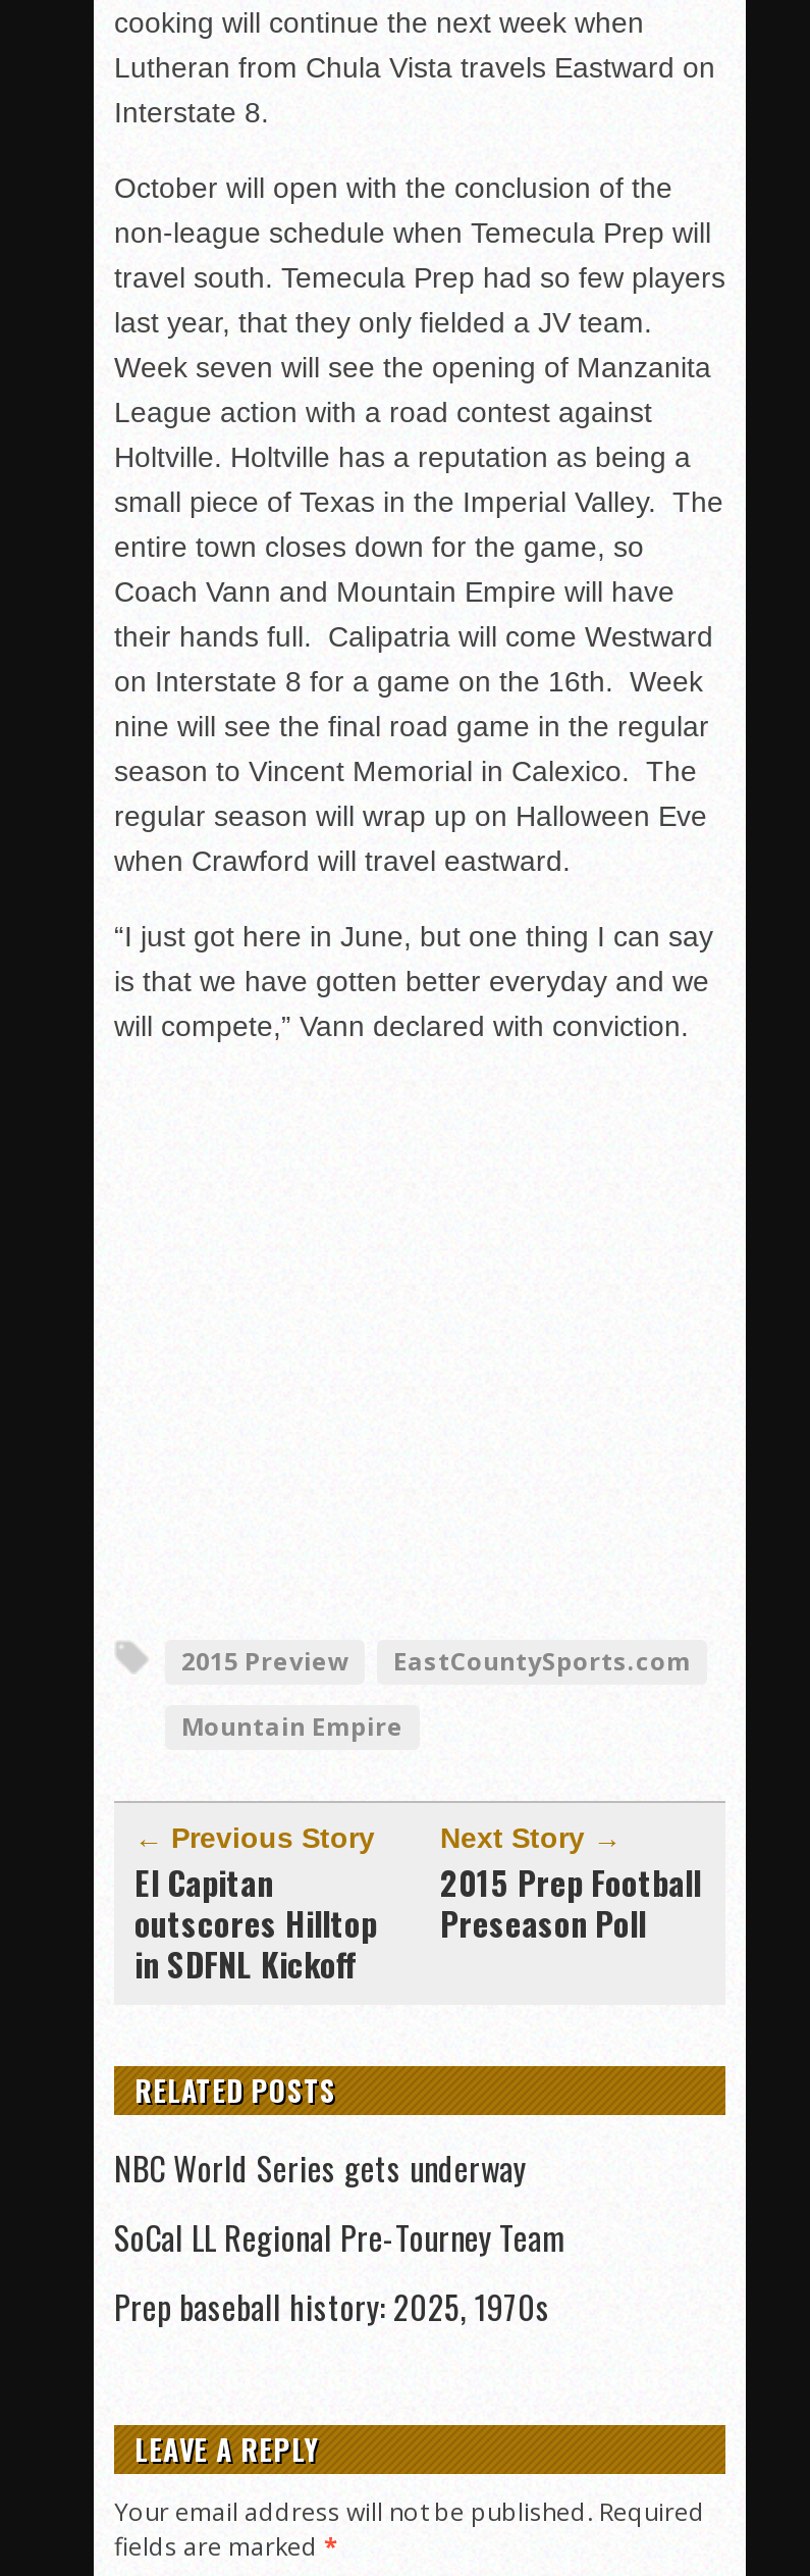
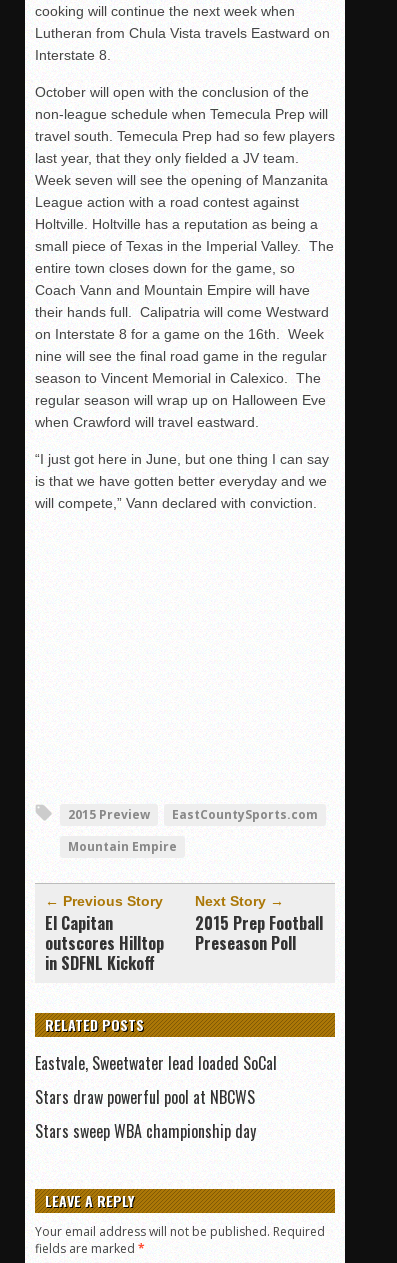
[114,2144,566,2331] NBC World Series gets underway | SoCal LL Regional Pre-Tourney Team | Prep baseball history: 2025, 1970s -> [35,1051,277,1143] Eastvale, Sweetwater lead loaded SoCal | Stars draw powerful pool at NBCWS | Stars sweep WBA championship day

